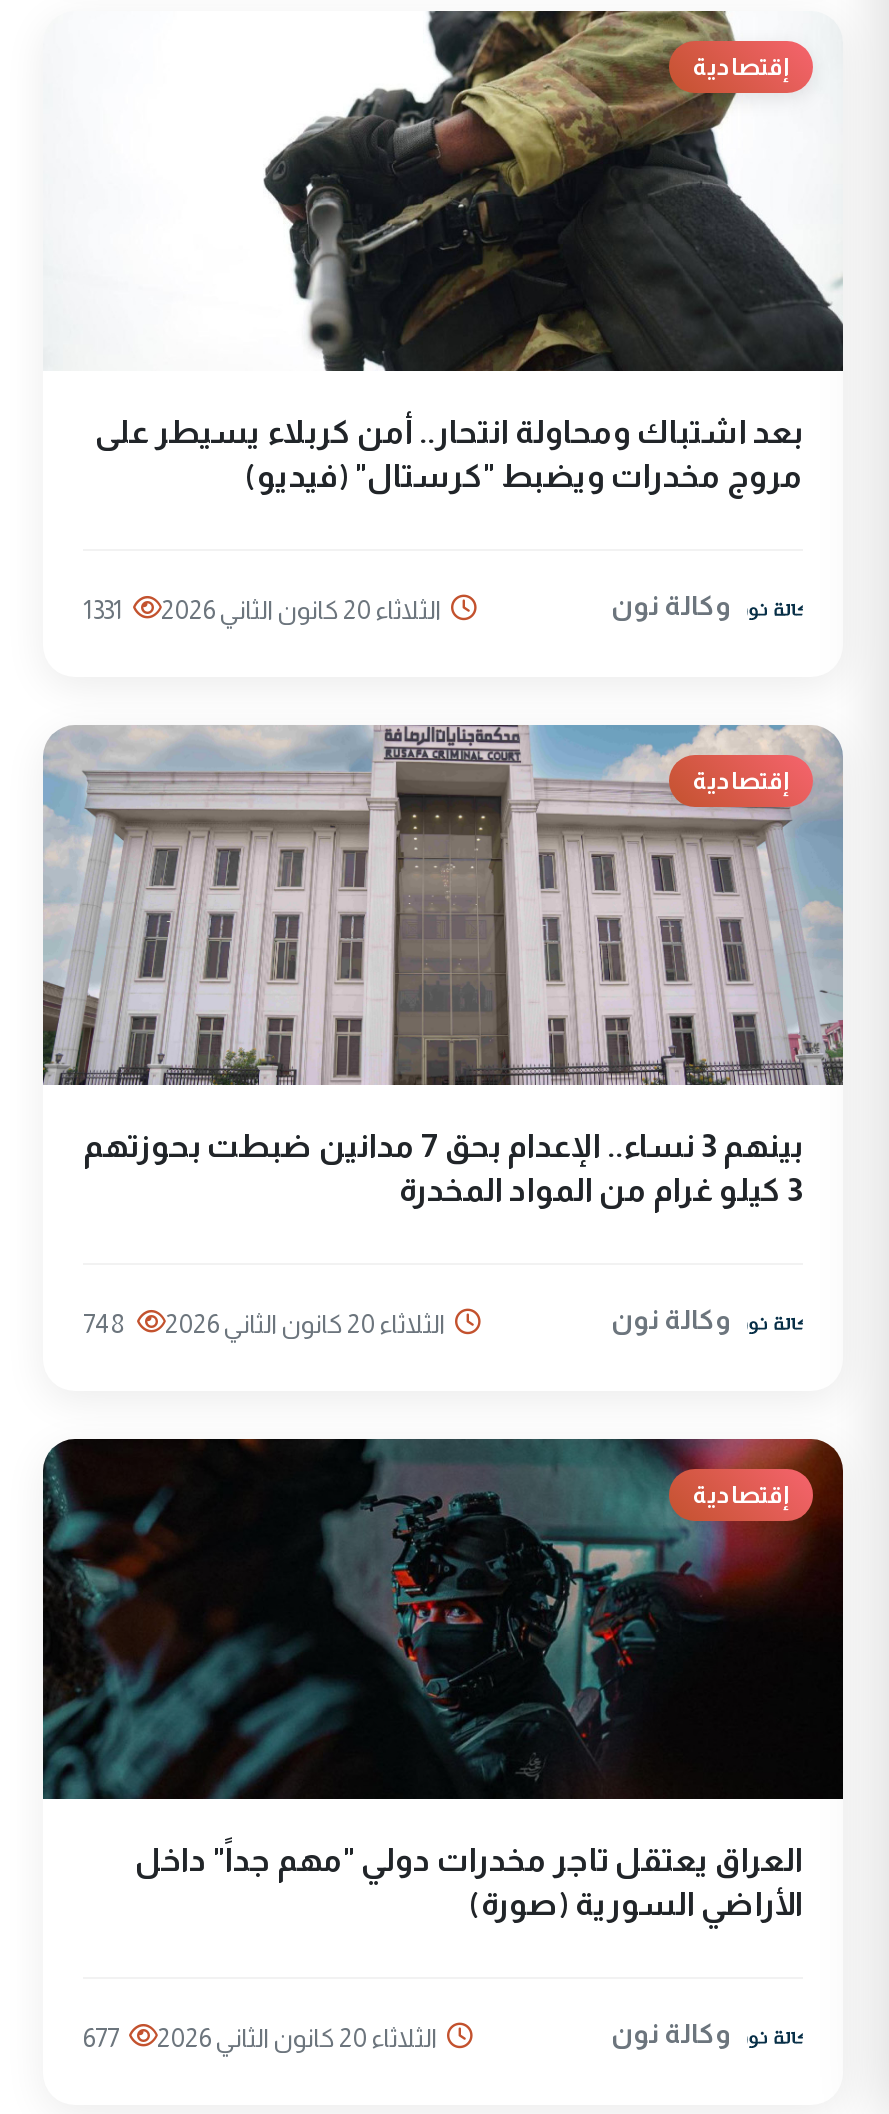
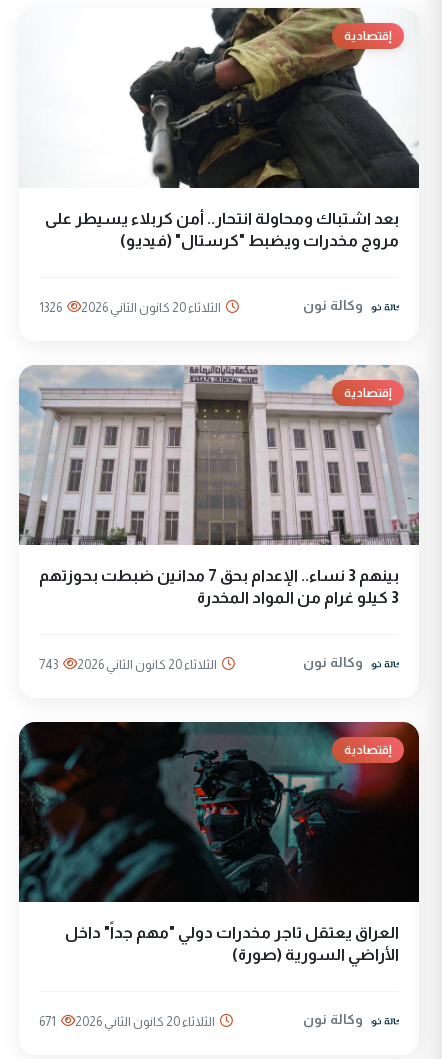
[83,594,123,624] 1331 -> [39,299,62,314] 1326
[83,1308,127,1338] 748 -> [39,656,58,671] 743
[83,2022,119,2052] 677 -> [39,1013,56,1028] 671

